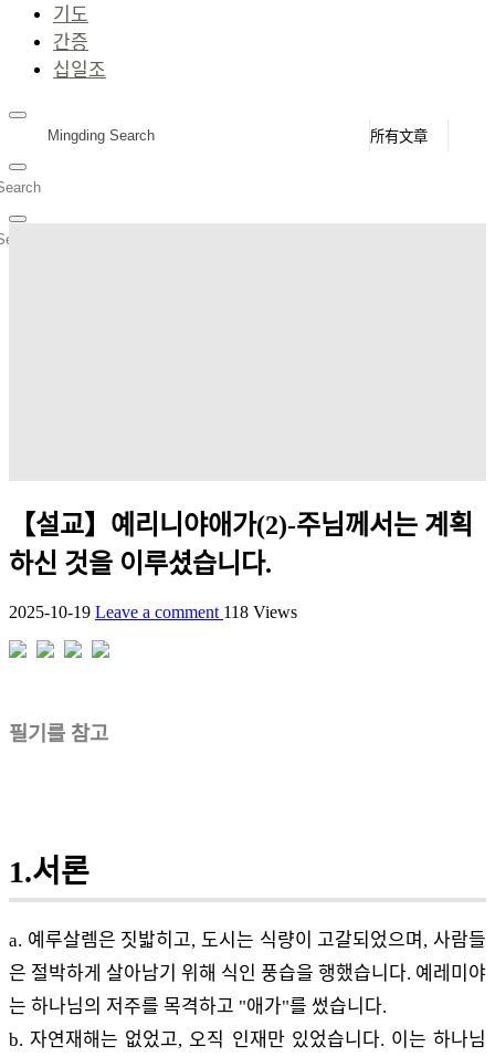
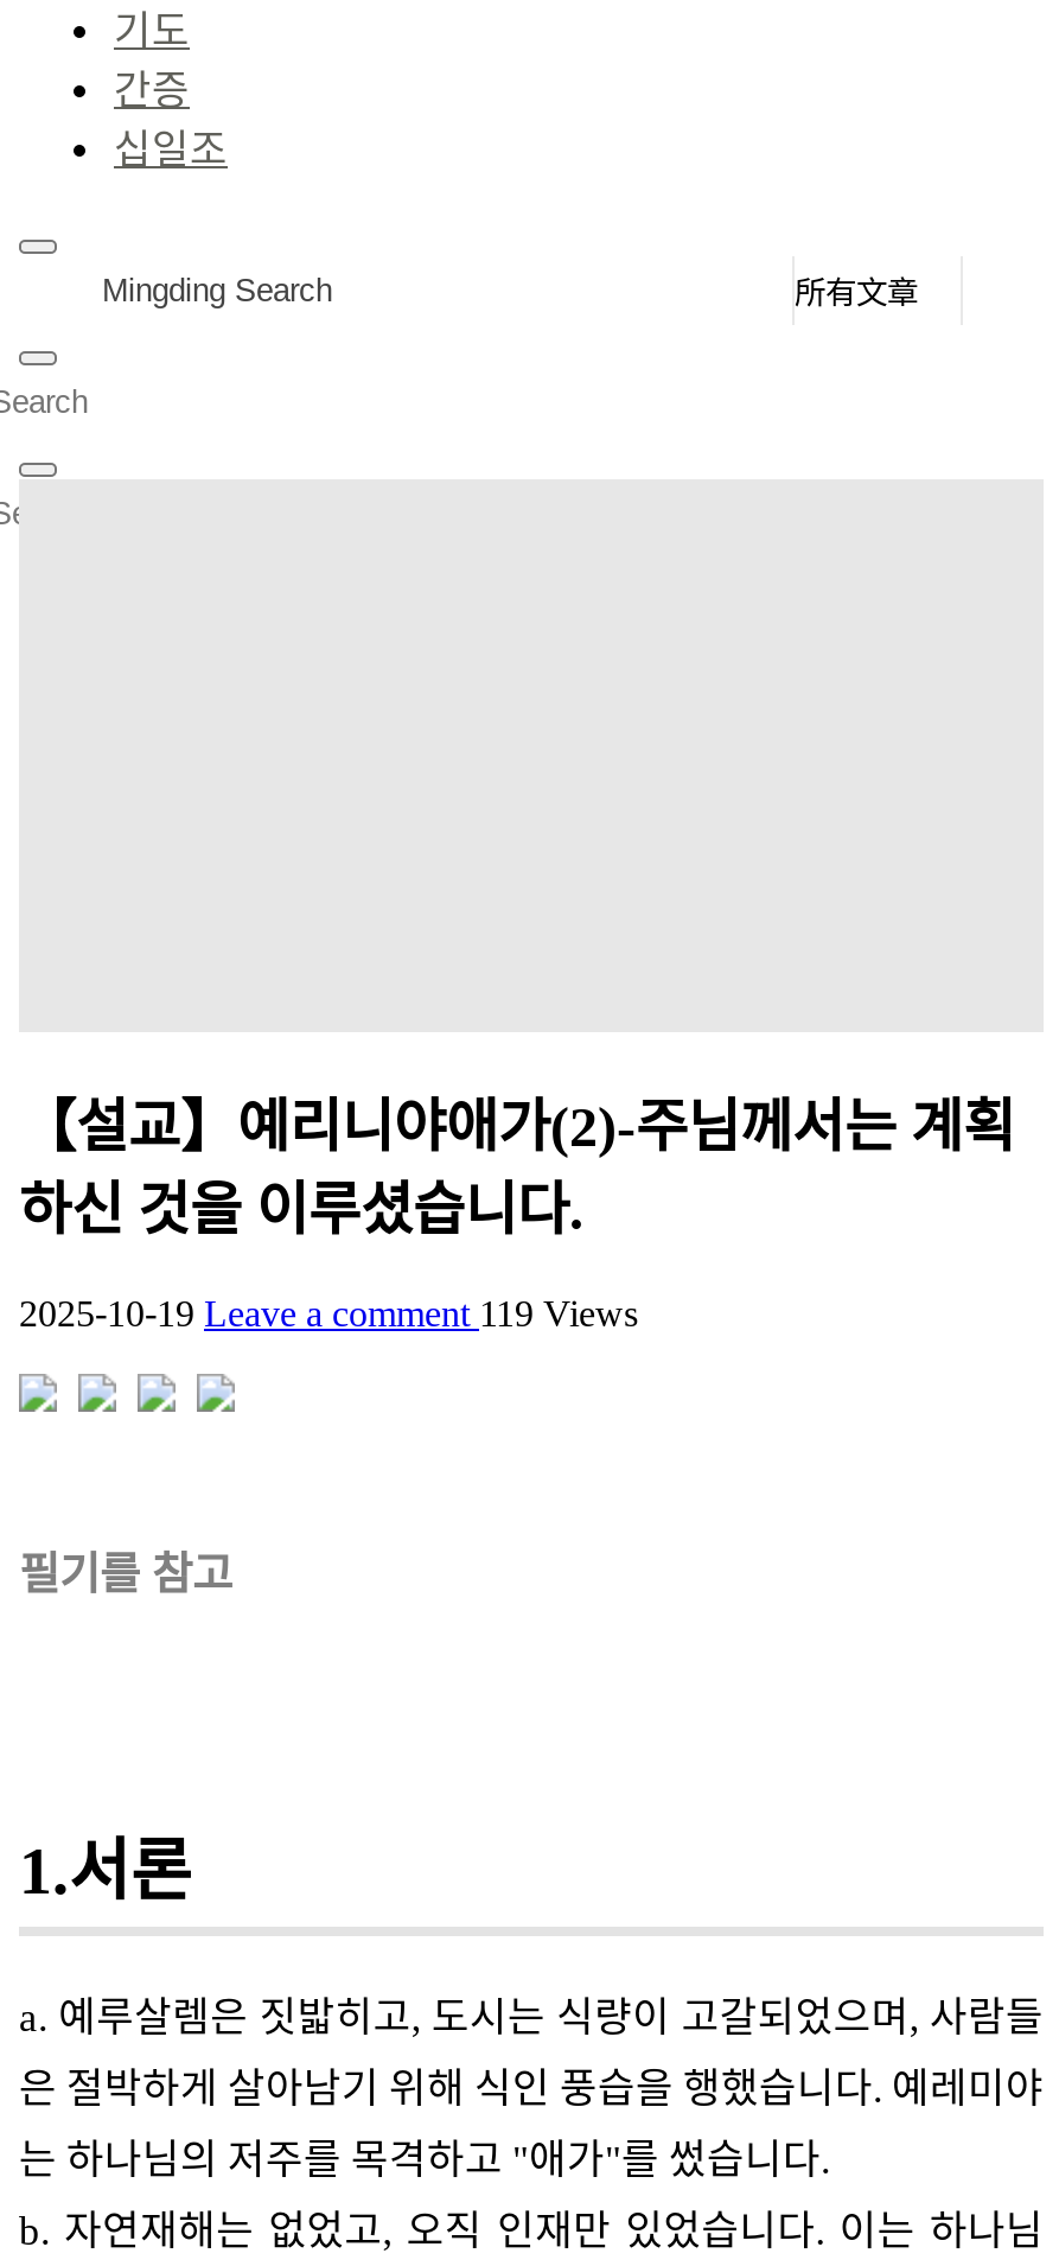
[9,602,297,621] 2025-10-19 Leave a comment 118 Views -> [19,1293,638,1333] 2025-10-19 Leave a comment 119 Views

